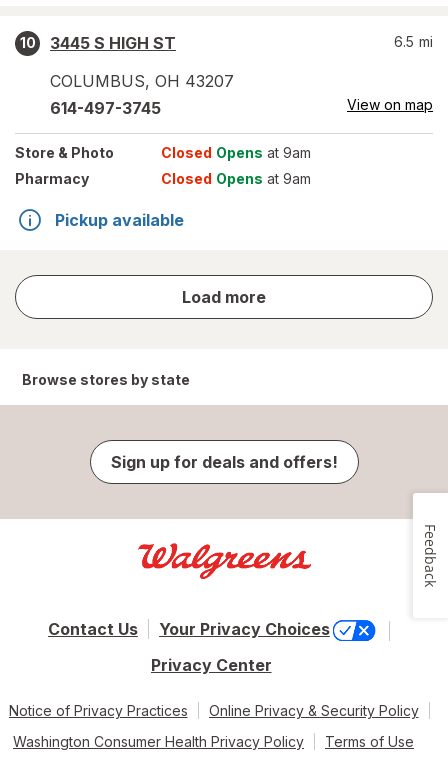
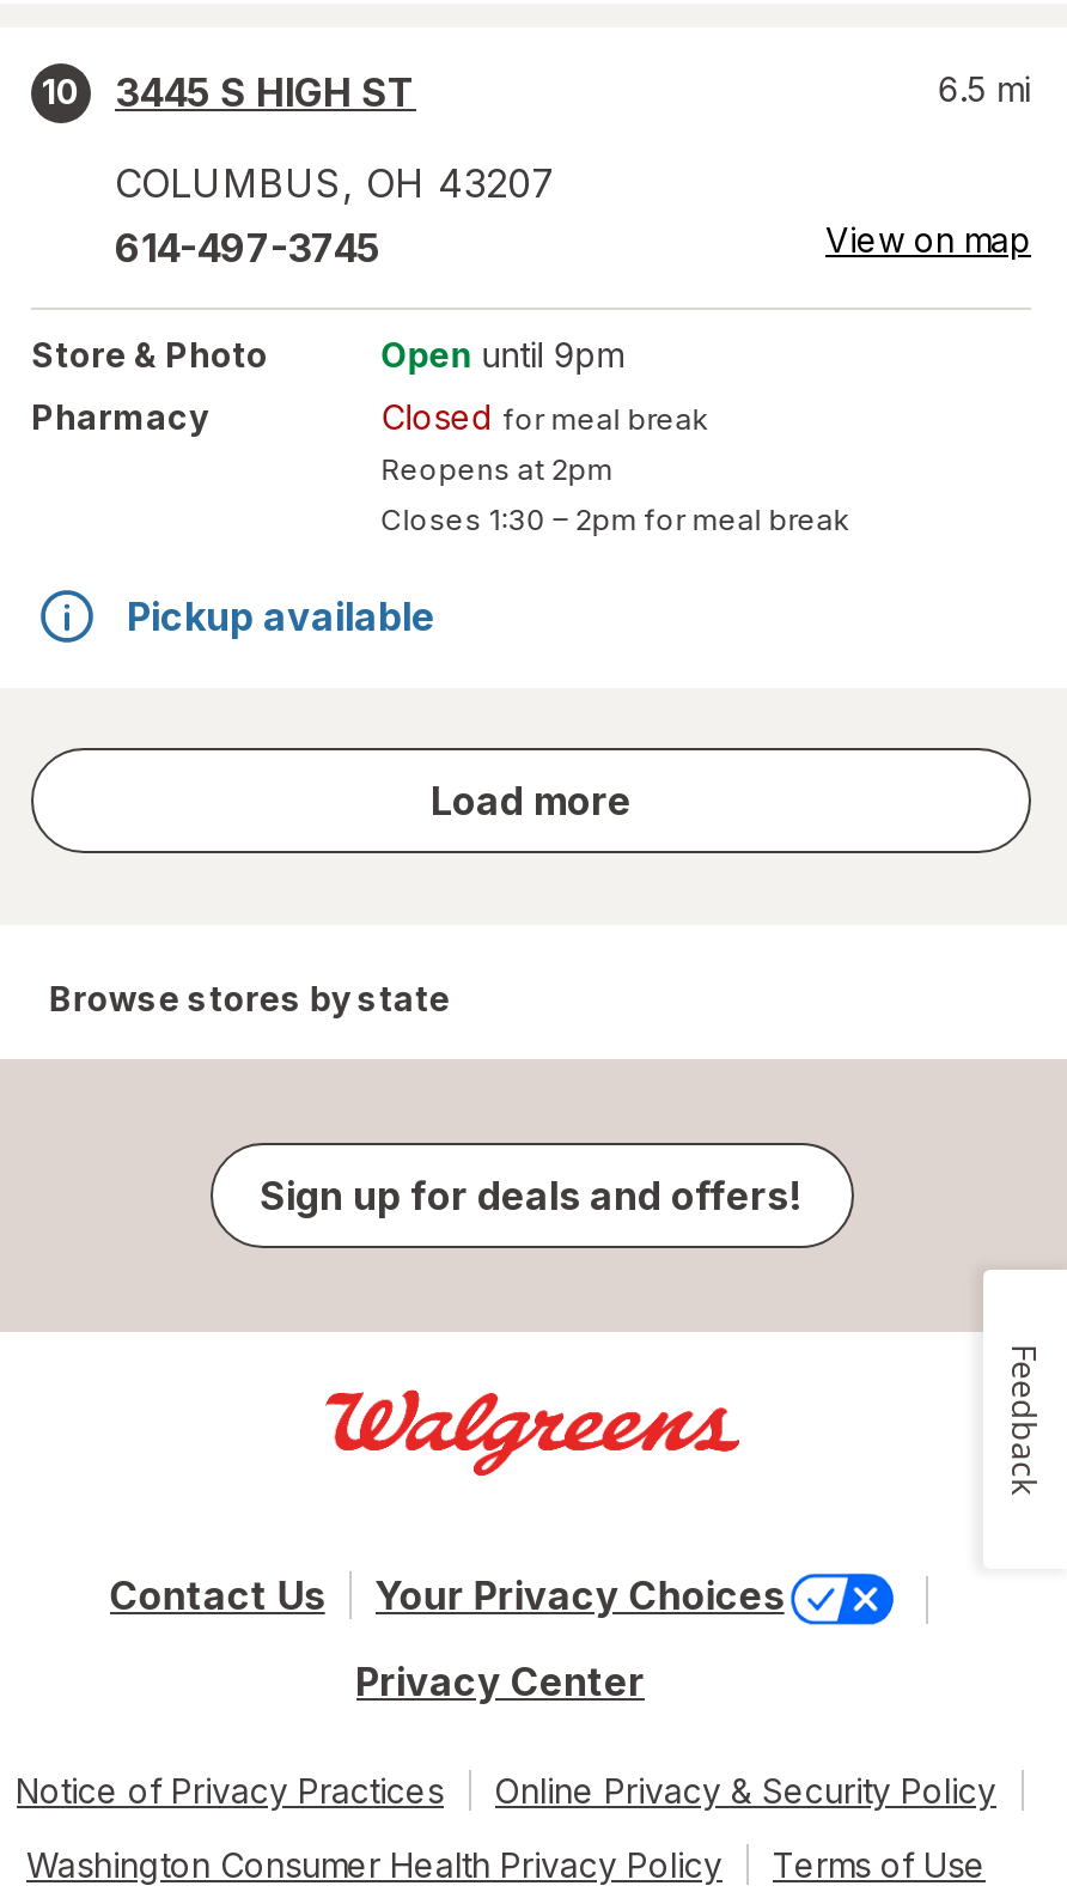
[161,144,311,161] Closed Opens at 9am -> [381,334,623,375] Open until 9pm
[161,170,311,187] Closed Opens at 9am -> [381,396,850,537] Closed for meal break | Reopens at 2pm | Closes 1:30 – 2pm for meal break

